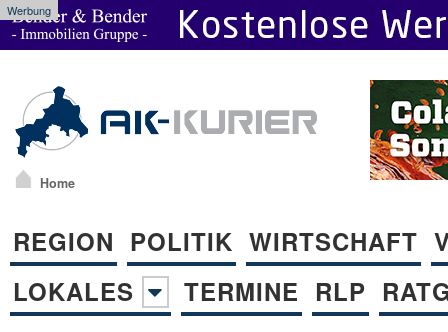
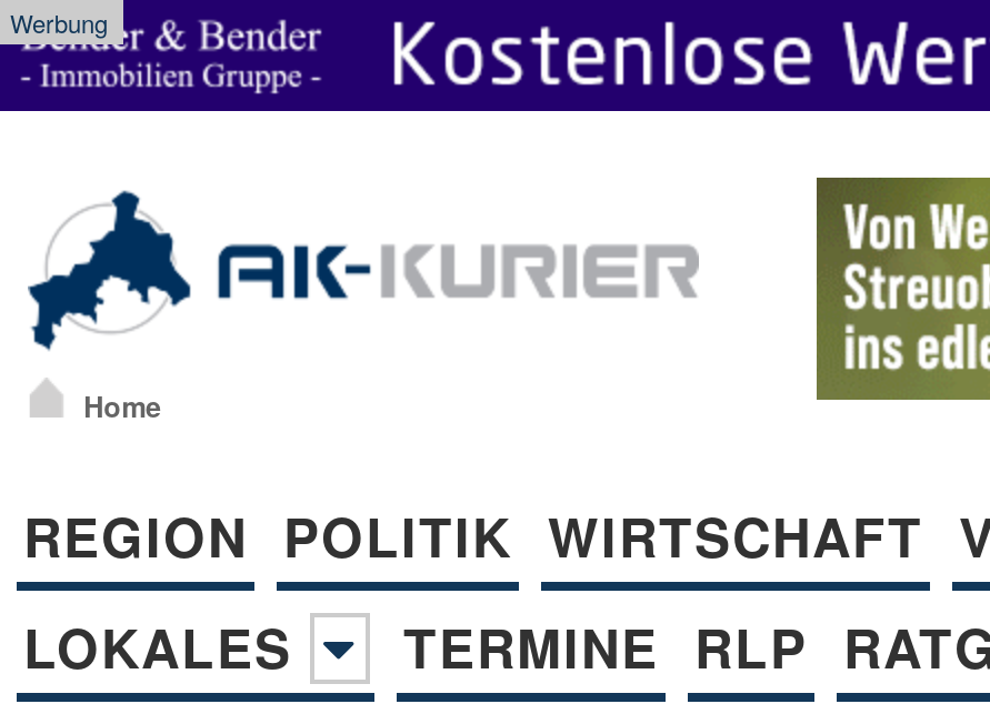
[369,80,445,181] [image] -> [814,178,983,402] [image]

